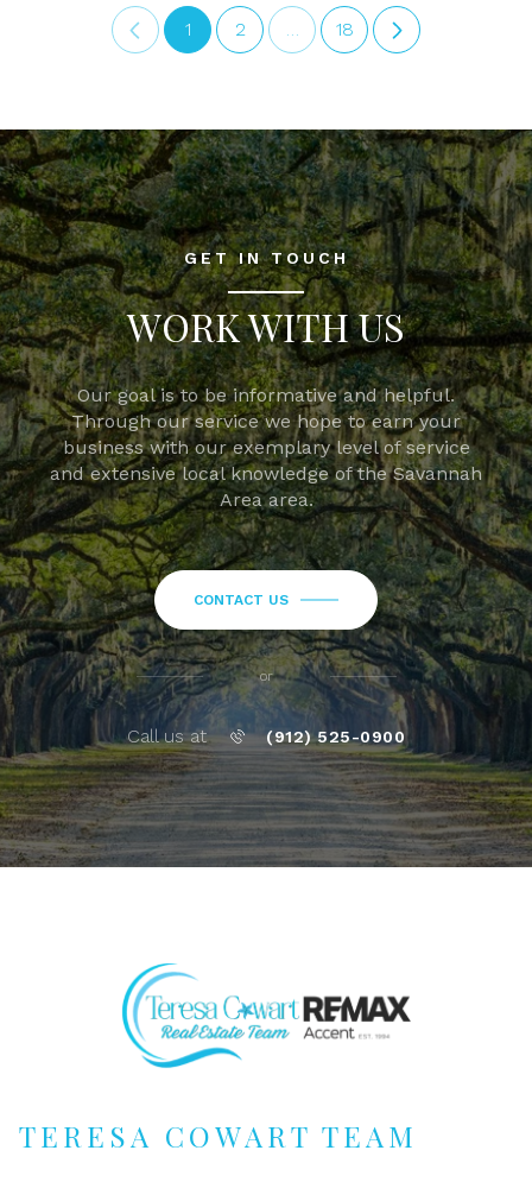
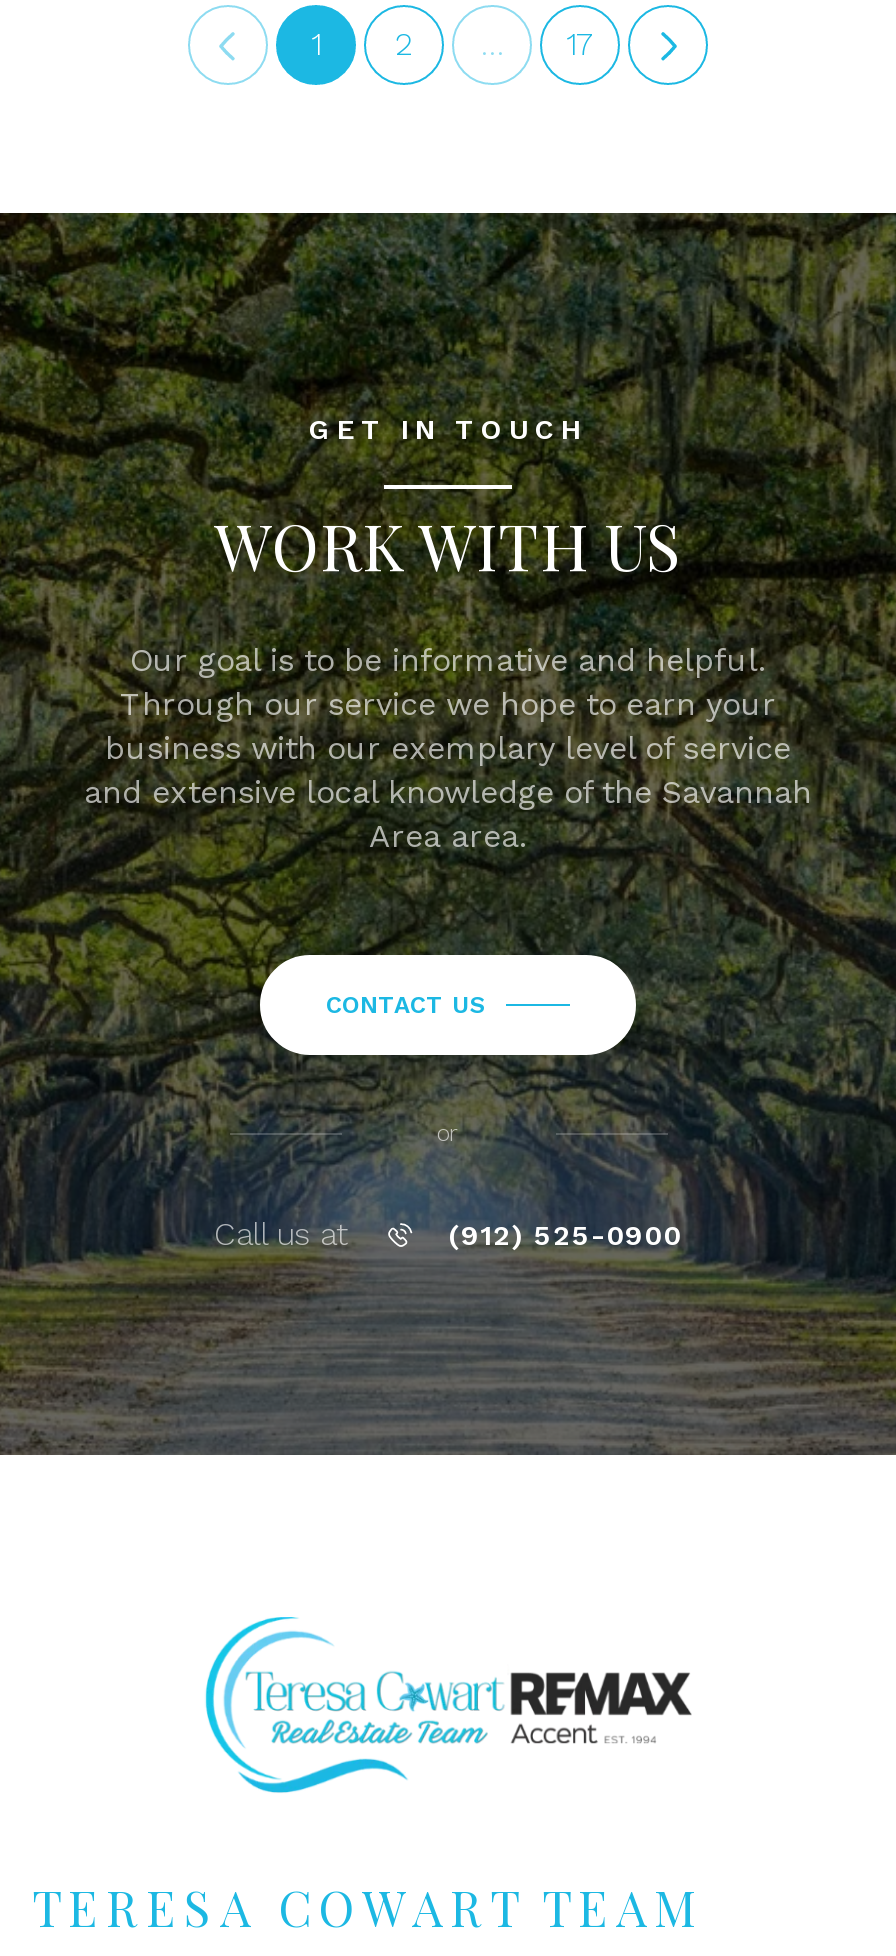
[335,18,353,40] 18 -> [566,25,594,63] 17

